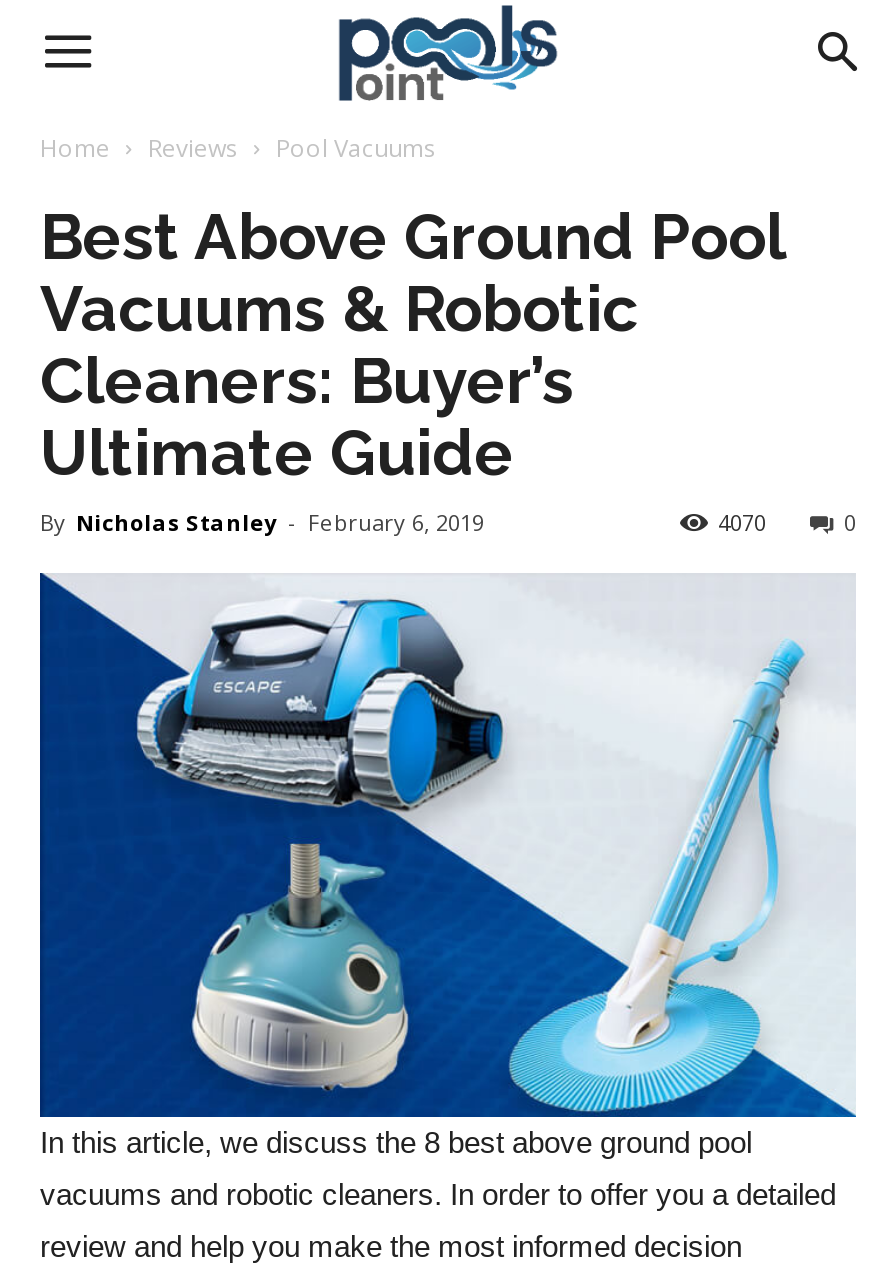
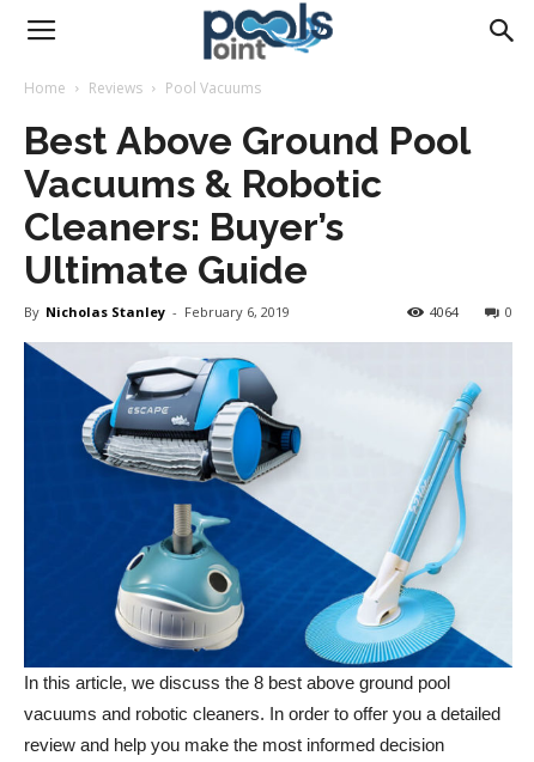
[718,507,766,537] 4070 -> [430,303,459,321] 4064

